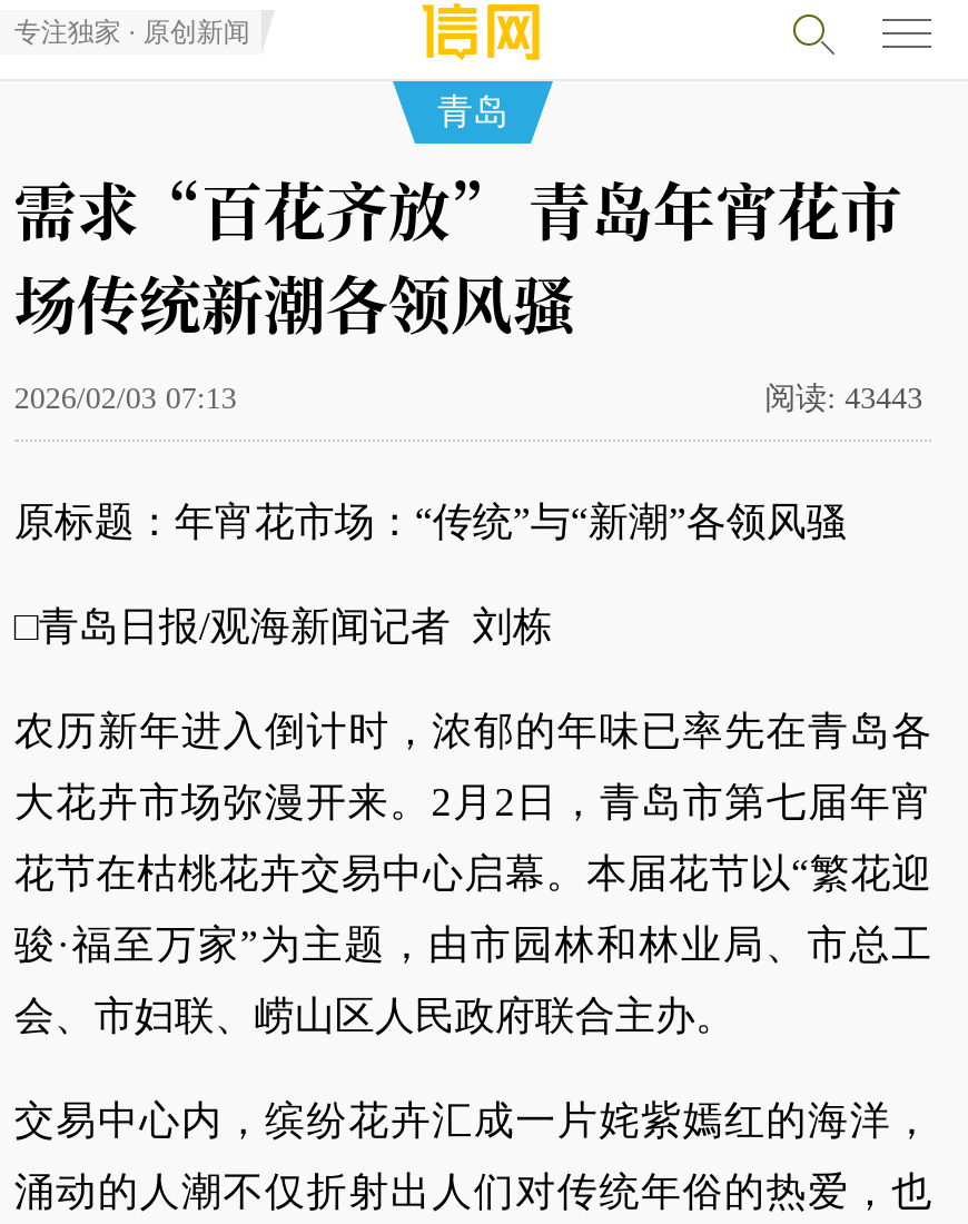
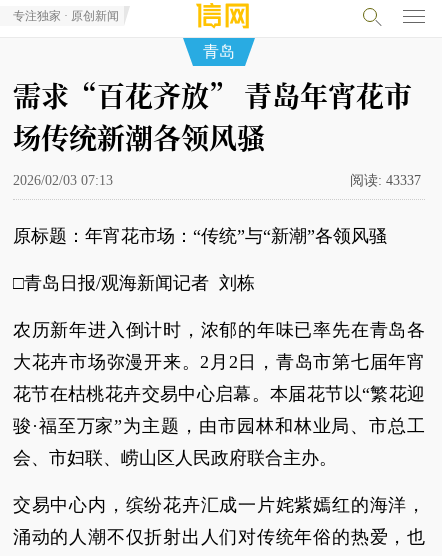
[765,382,923,415] 阅读: 43443 -> [350,173,421,188] 阅读: 43337

